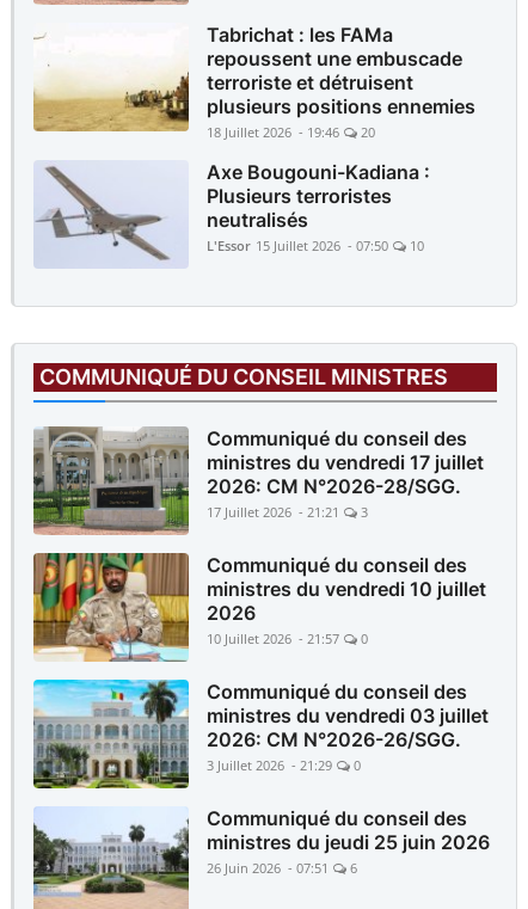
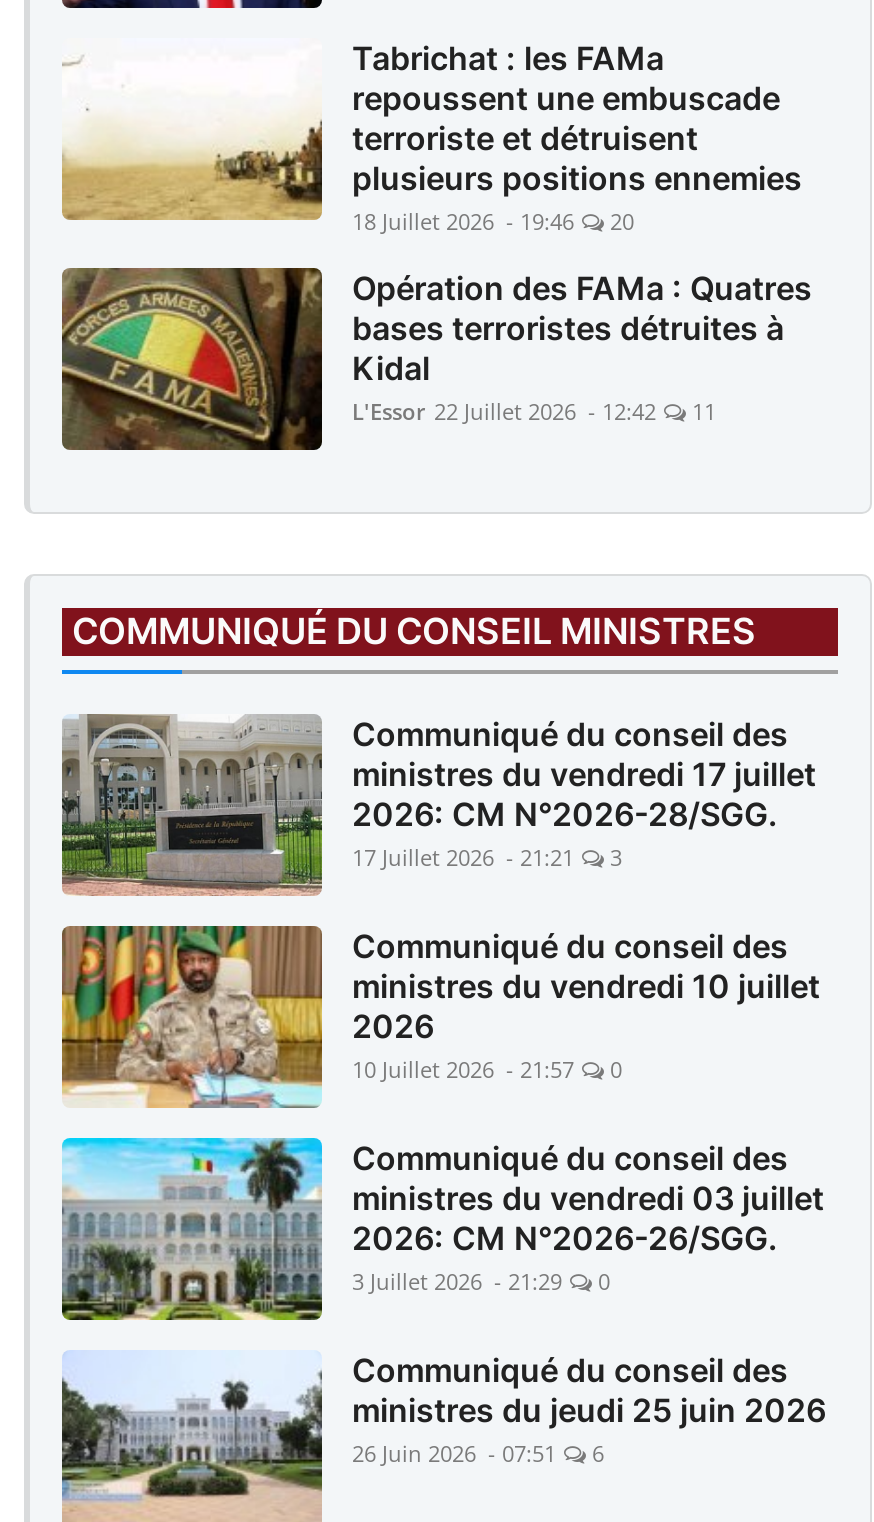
[33,160,430,269] [image] | Axe Bougouni-Kadiana : | Plusieurs terroristes | neutralisés | L'Essor 15 Juillet 2026 - 07:50 | 10 -> [60,266,812,452] [image] | Opération des FAMa : Quatres | bases terroristes détruites à | Kidal | L'Essor 22 Juillet 2026 - 12:42 | 11

